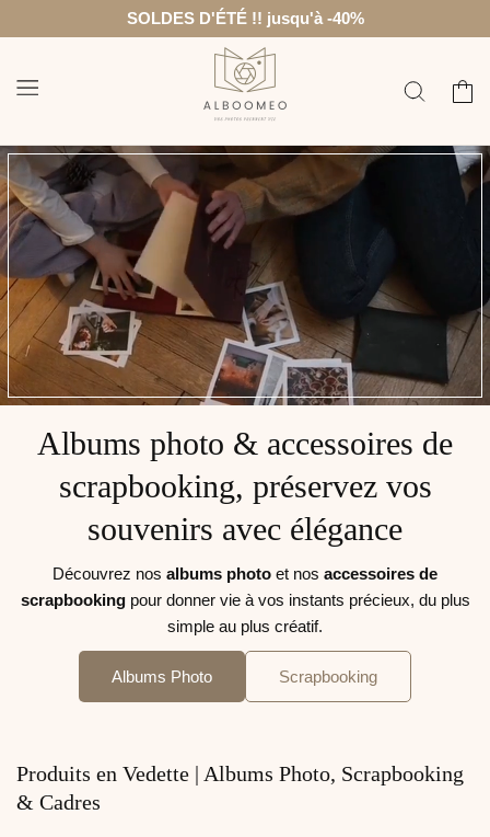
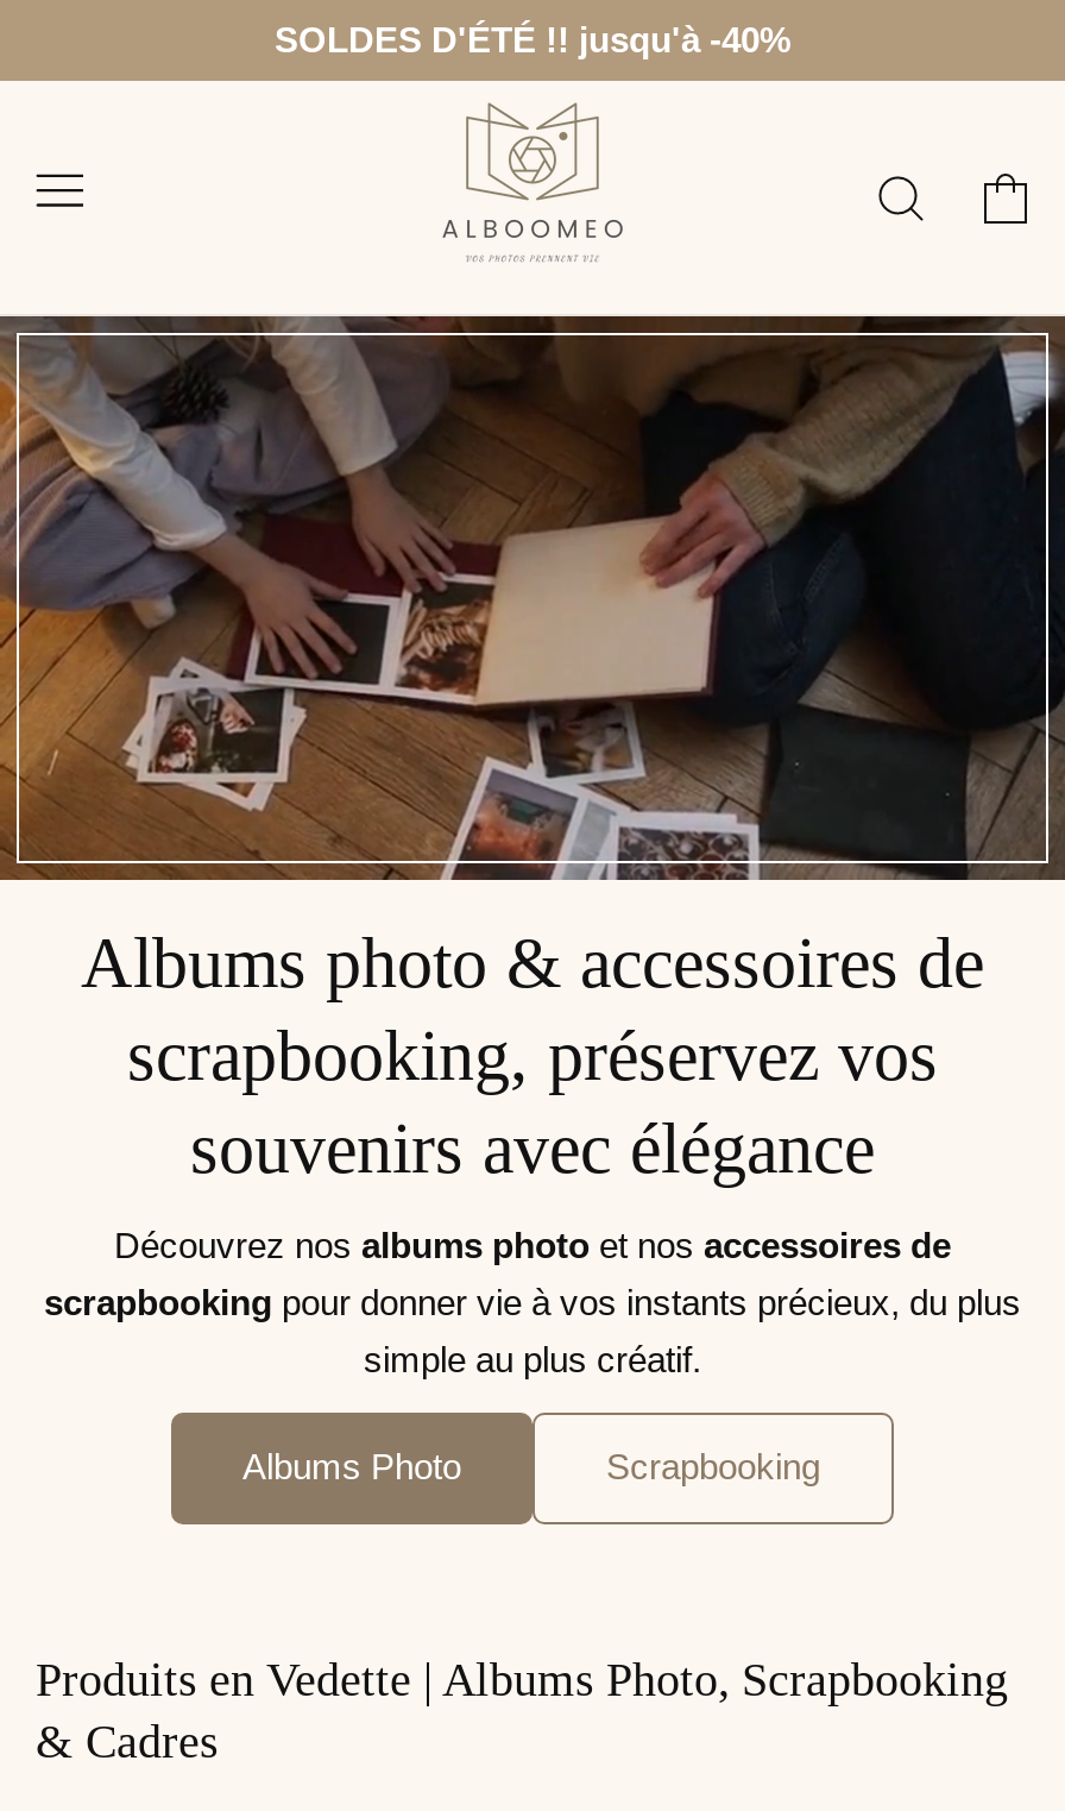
[3,145,487,405] [image] -> [7,316,1058,880] [image]

